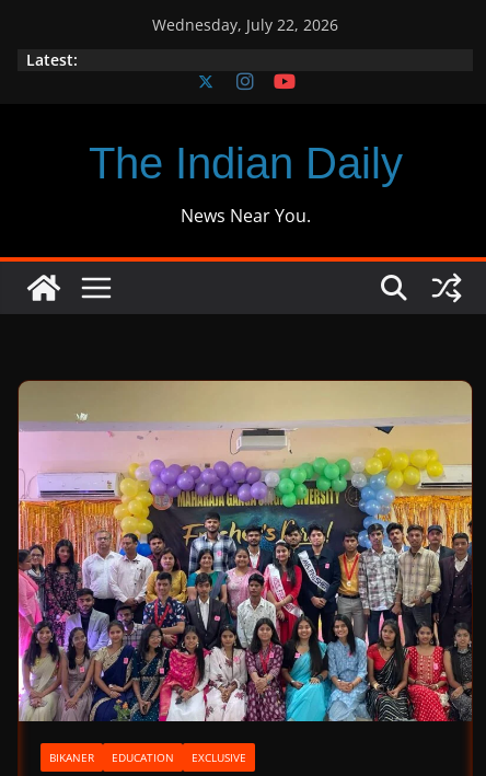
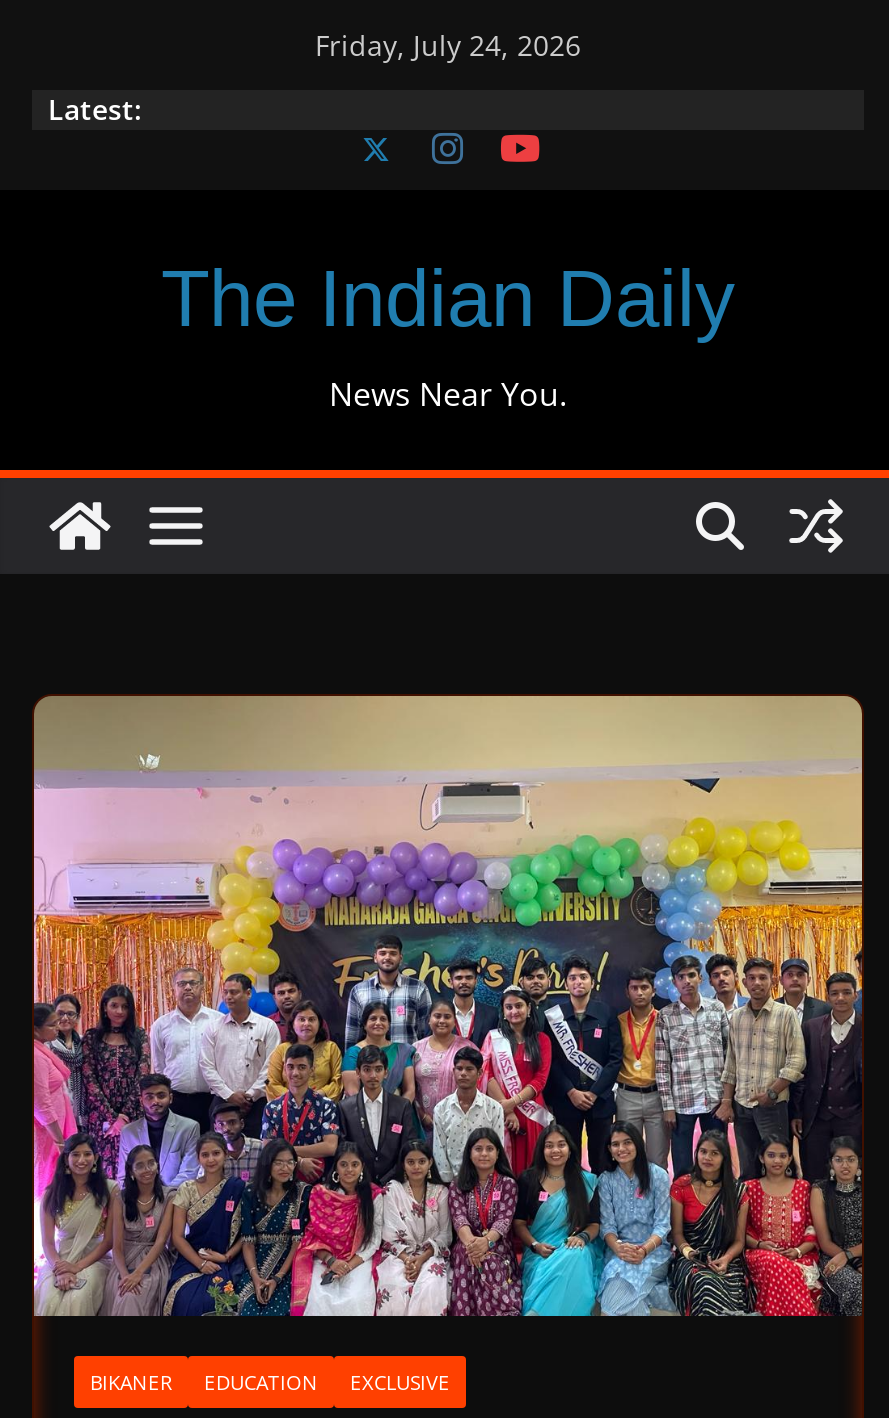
[152,14,338,35] Wednesday, July 22, 2026 -> [315,26,581,64] Friday, July 24, 2026

